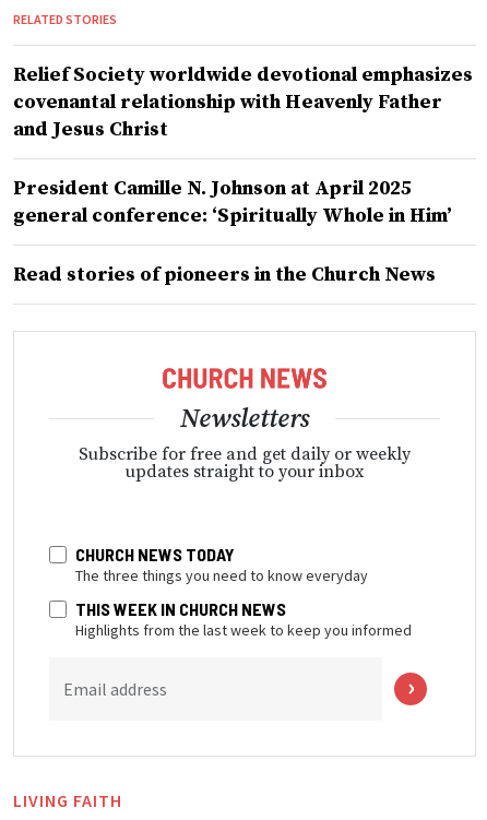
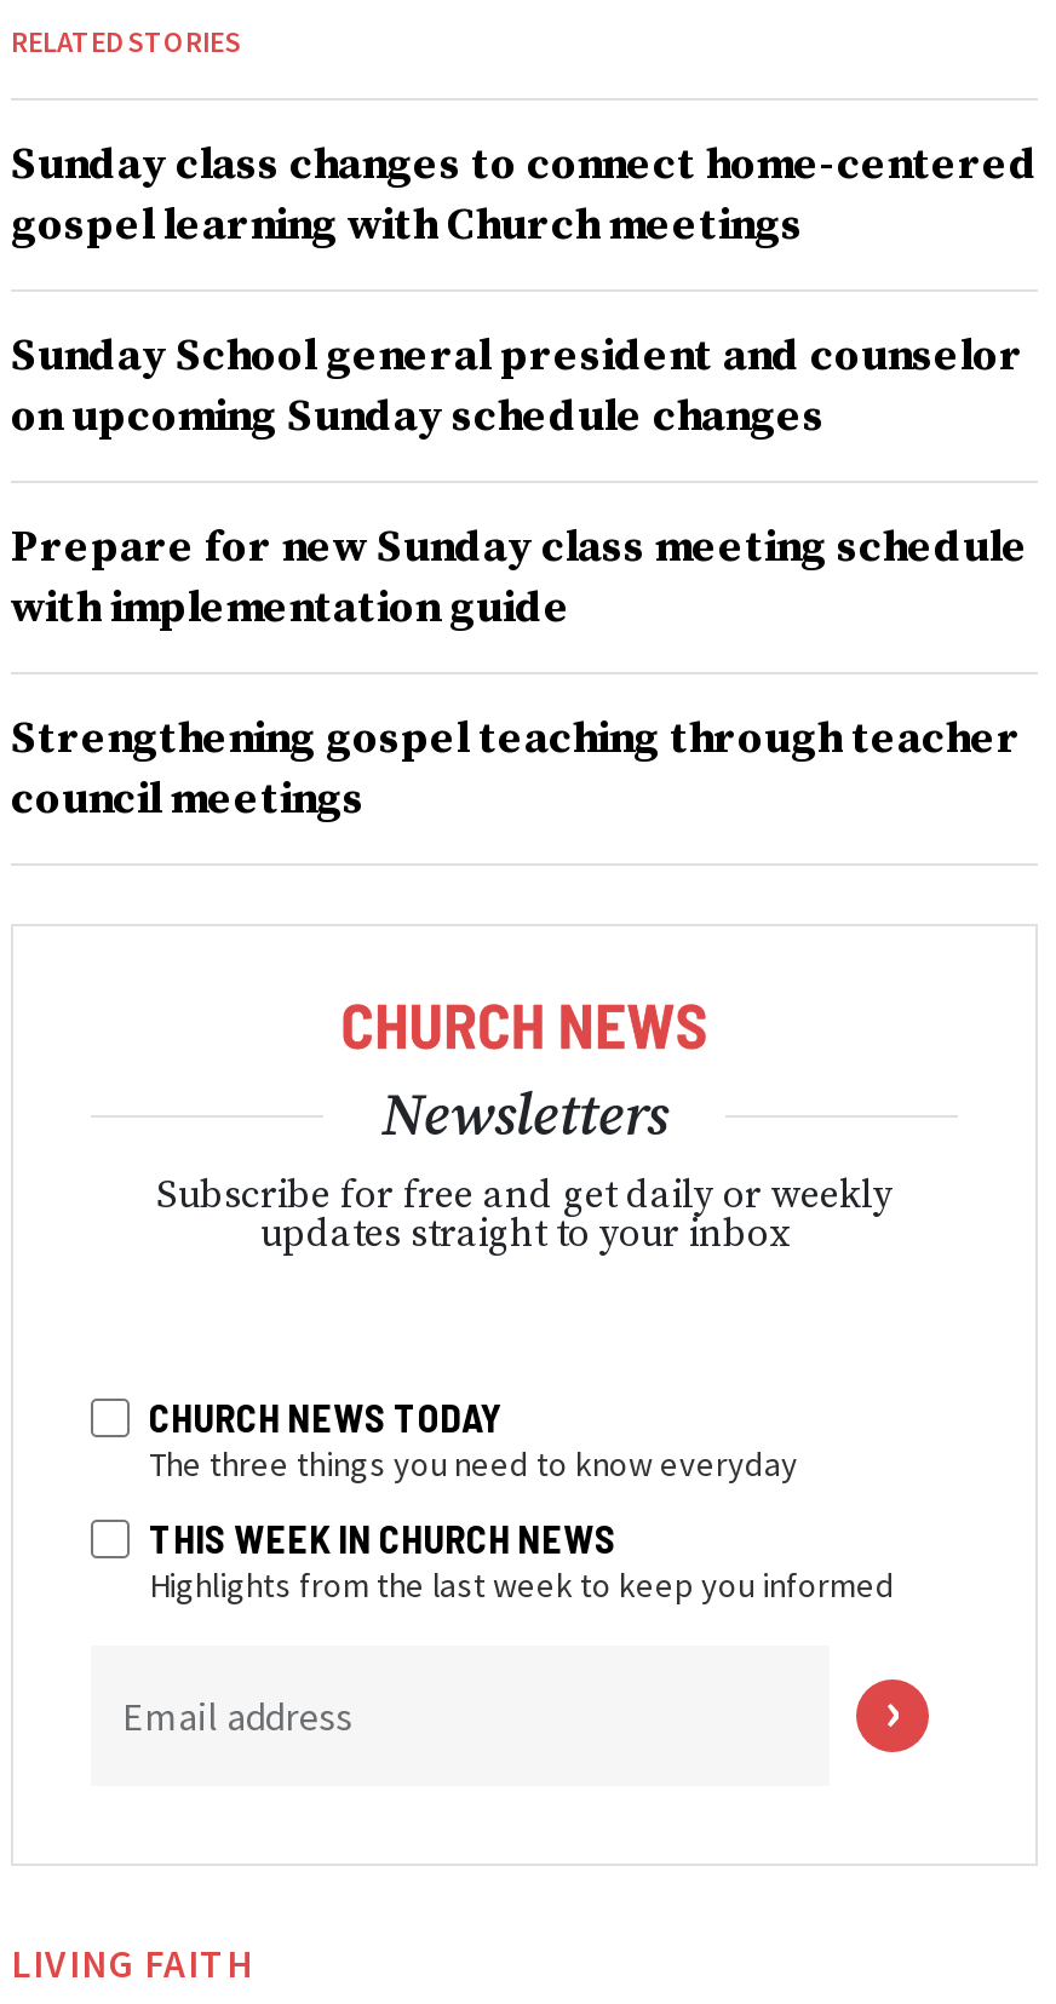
[13,62,473,287] Relief Society worldwide devotional emphasizes | covenantal relationship with Heavenly Father | and Jesus Christ | President Camille N. Johnson at April 2025 | general conference: ‘Spiritually Whole in Him’ | Read stories of pioneers in the Church News -> [11,136,1038,826] Sunday class changes to connect home-centered | gospel learning with Church meetings | Sunday School general president and counselor | on upcoming Sunday schedule changes | Prepare for new Sunday class meeting schedule | with implementation guide | Strengthening gospel teaching through teacher | council meetings

